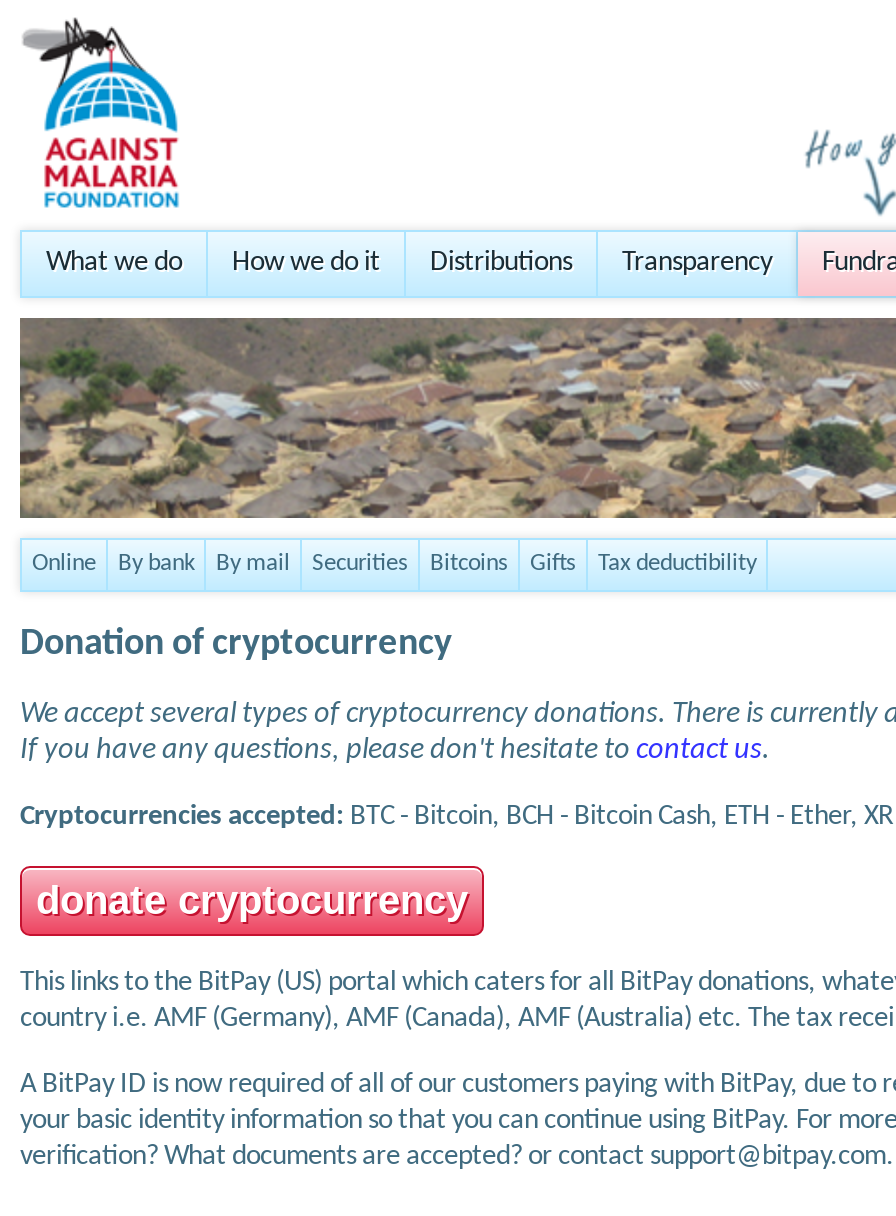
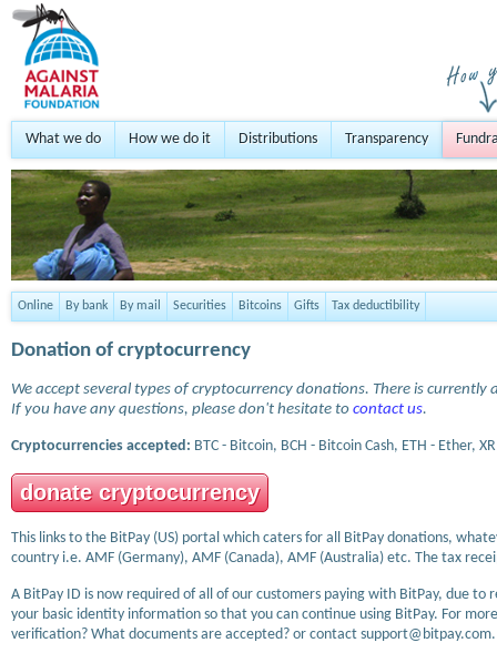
[18,316,890,520] [image] -> [10,170,494,282] [image]

